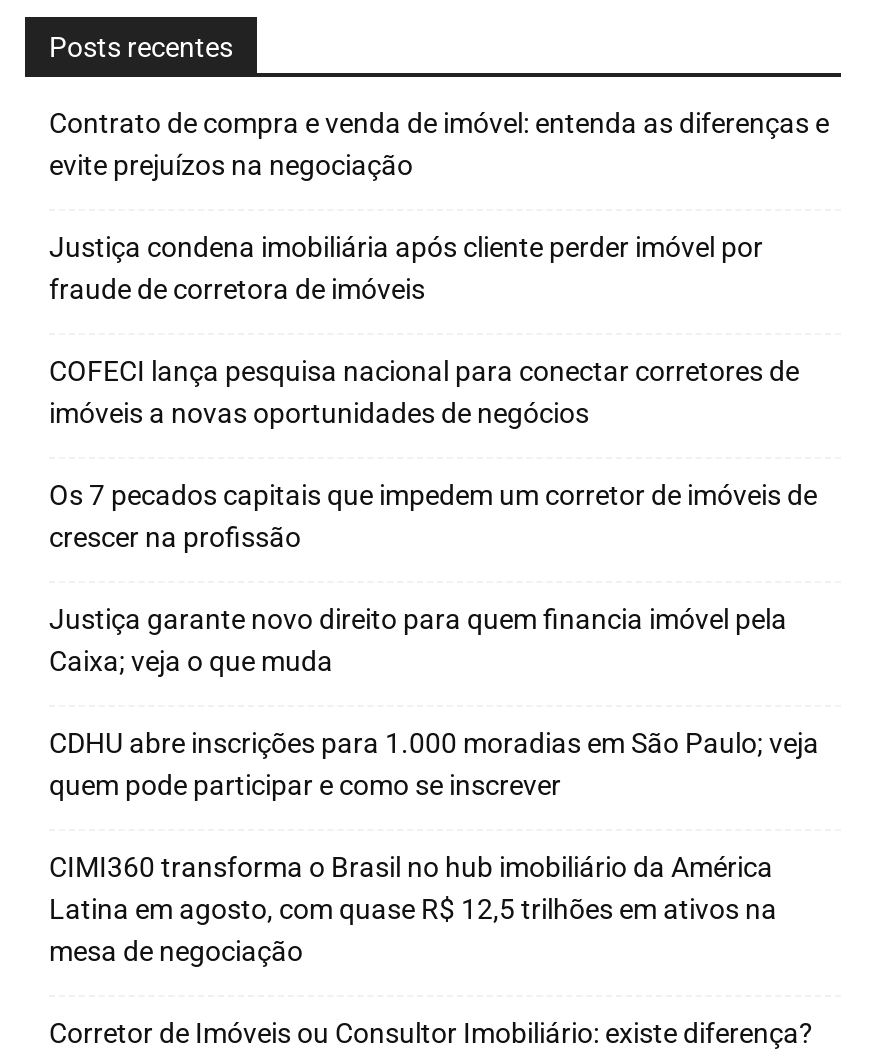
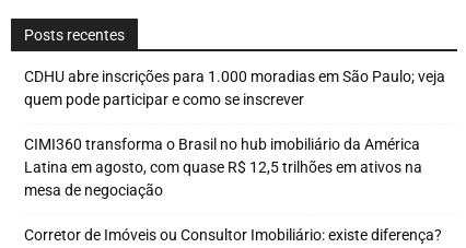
[49,107,829,677] Contrato de compra e venda de imóvel: entenda as diferenças e | evite prejuízos na negociação | Justiça condena imobiliária após cliente perder imóvel por | fraude de corretora de imóveis | COFECI lança pesquisa nacional para conectar corretores de | imóveis a novas oportunidades de negócios | Os 7 pecados capitais que impedem um corretor de imóveis de | crescer na profissão | Justiça garante novo direito para quem financia imóvel pela | Caixa; veja o que muda -> none

